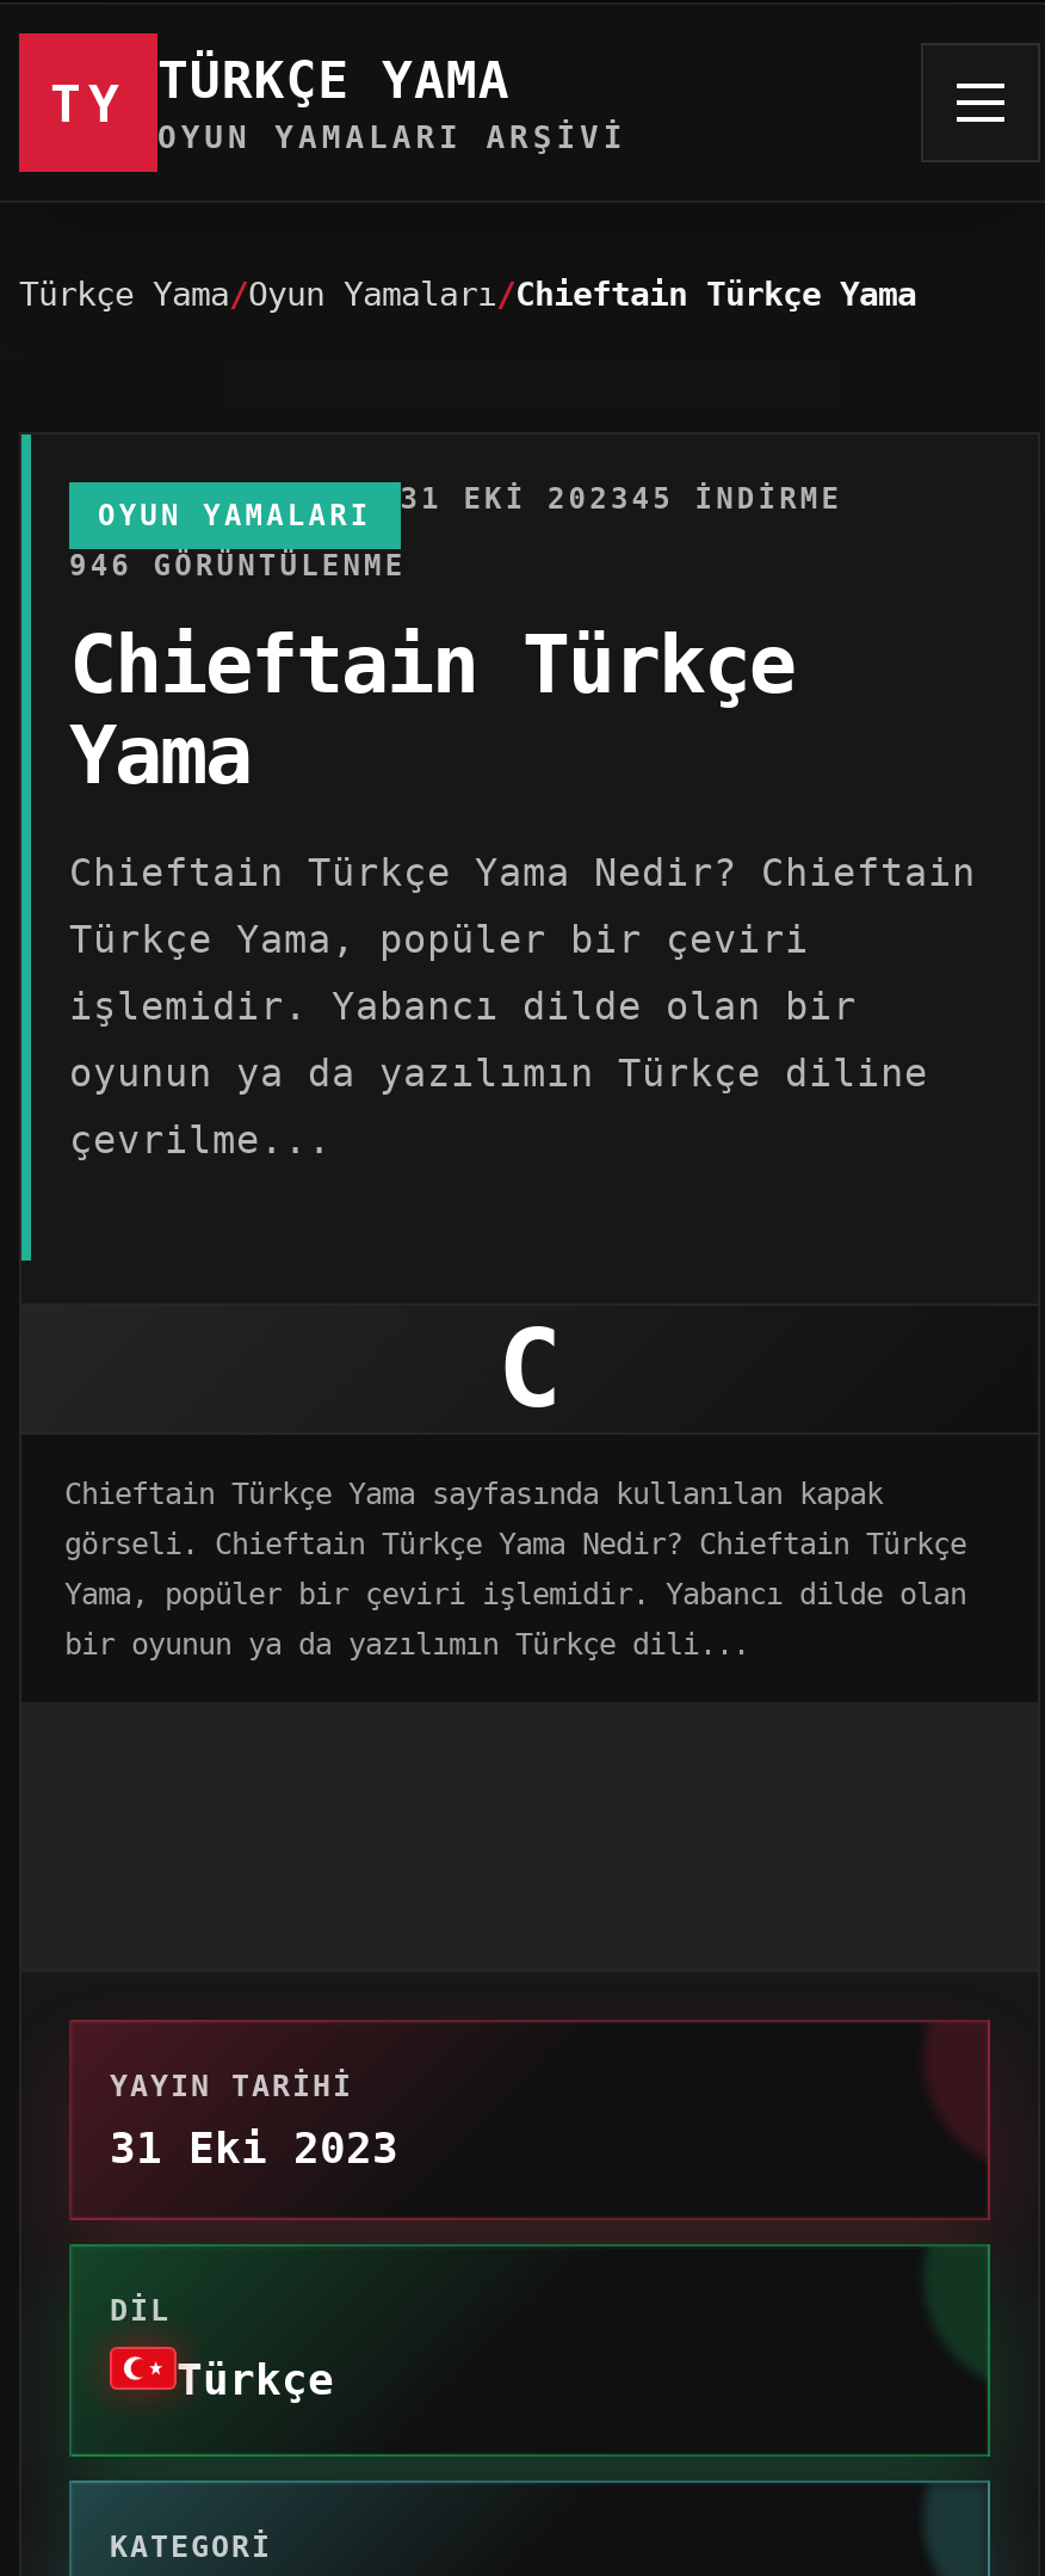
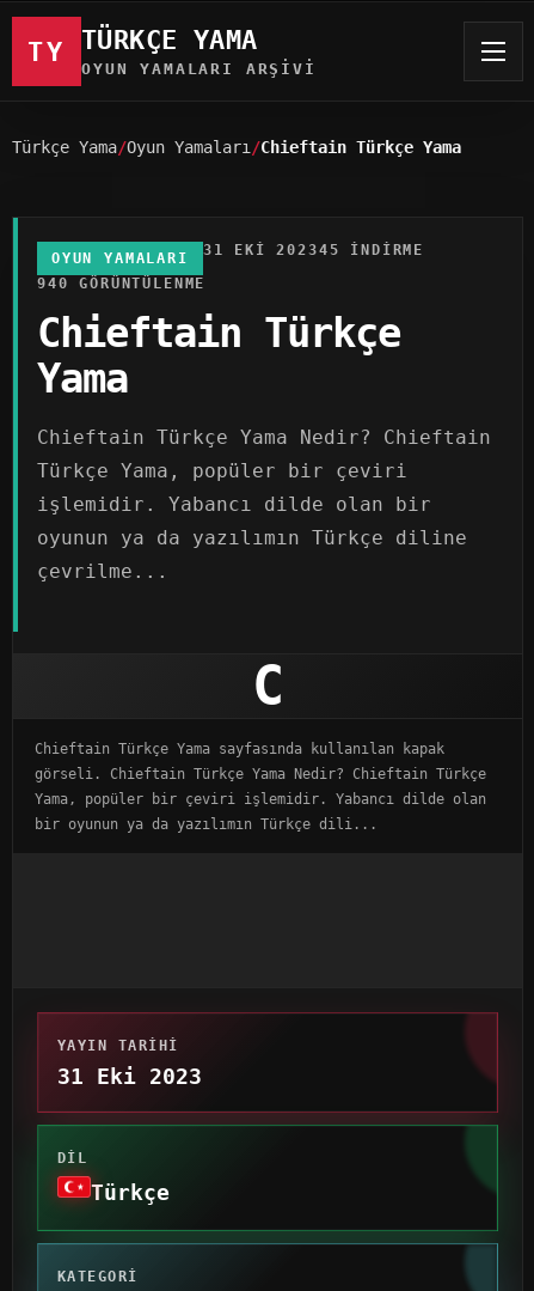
[69,549,406,583] 946 GÖRÜNTÜLENME -> [37,275,206,292] 940 GÖRÜNTÜLENME

